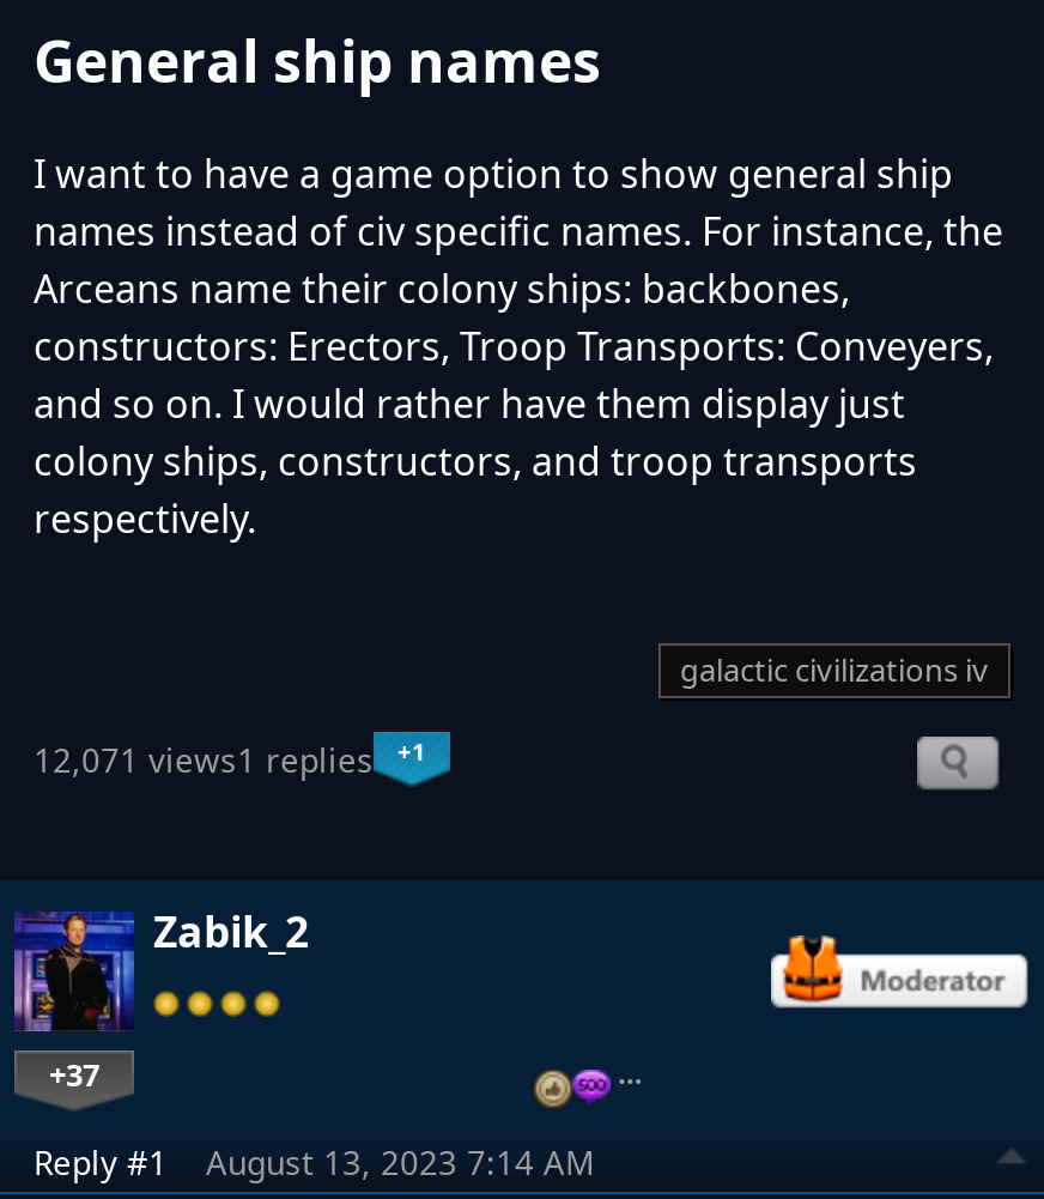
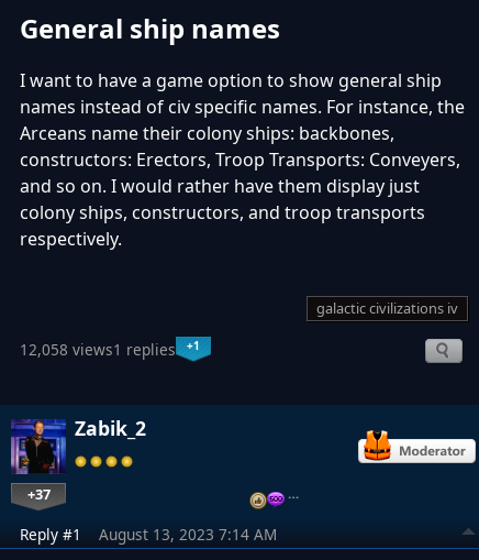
[34,736,374,782] 12,071 views1 replies -> [20,339,176,360] 12,058 views1 replies

